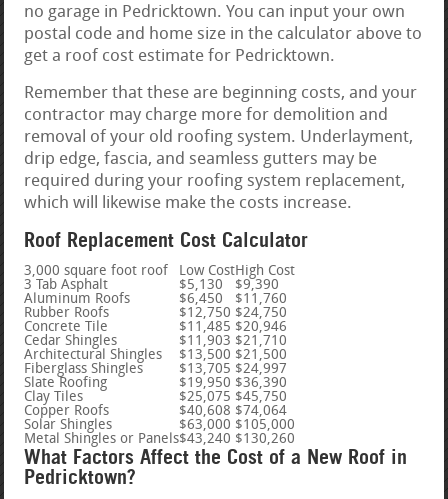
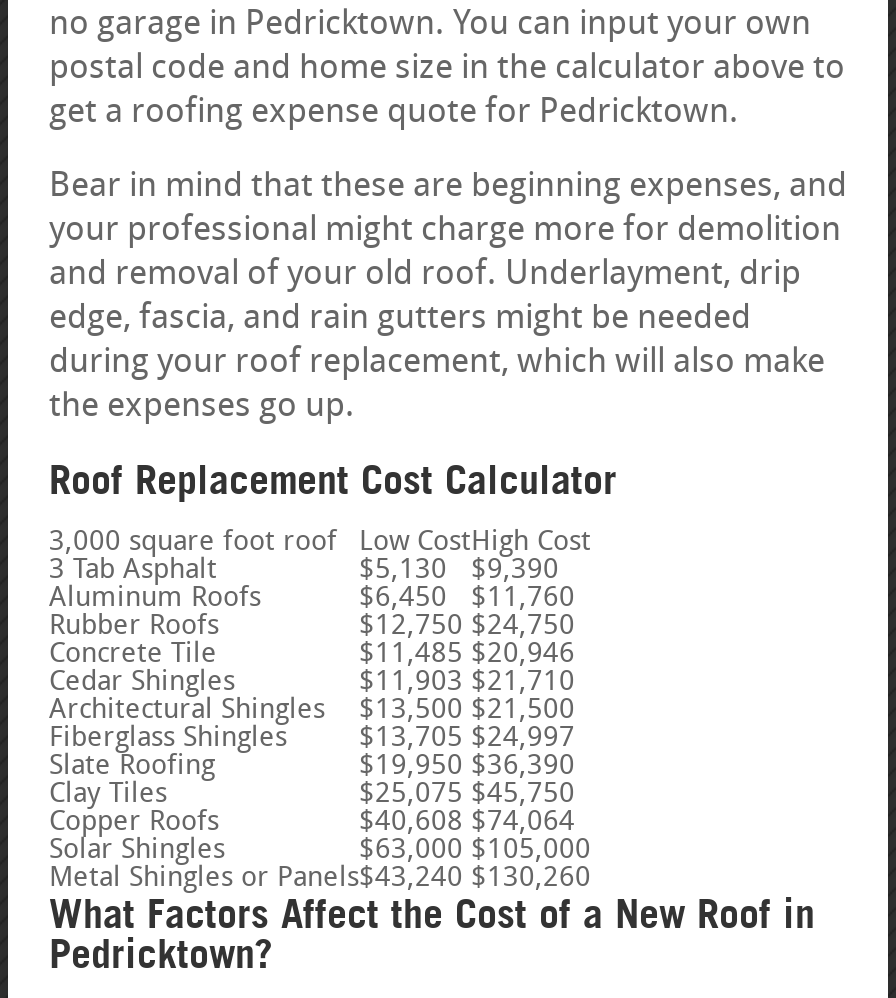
[24,48,335,65] get a roof cost estimate for Pedricktown. -> [49,96,739,130] get a roofing expense quote for Pedricktown.
[24,85,417,212] Remember that these are beginning costs, and your | contractor may charge more for demolition and | removal of your old roofing system. Underlayment, | drip edge, fascia, and seamless gutters may be | required during your roofing system replacement, | which will likewise make the costs increase. -> [49,170,847,424] Bear in mind that these are beginning expenses, and | your professional might charge more for demolition | and removal of your old roof. Underlayment, drip | edge, fascia, and rain gutters might be needed | during your roof replacement, which will also make | the expenses go up.

